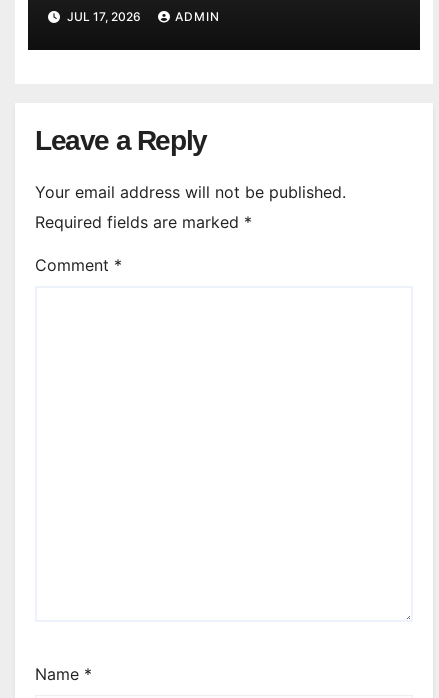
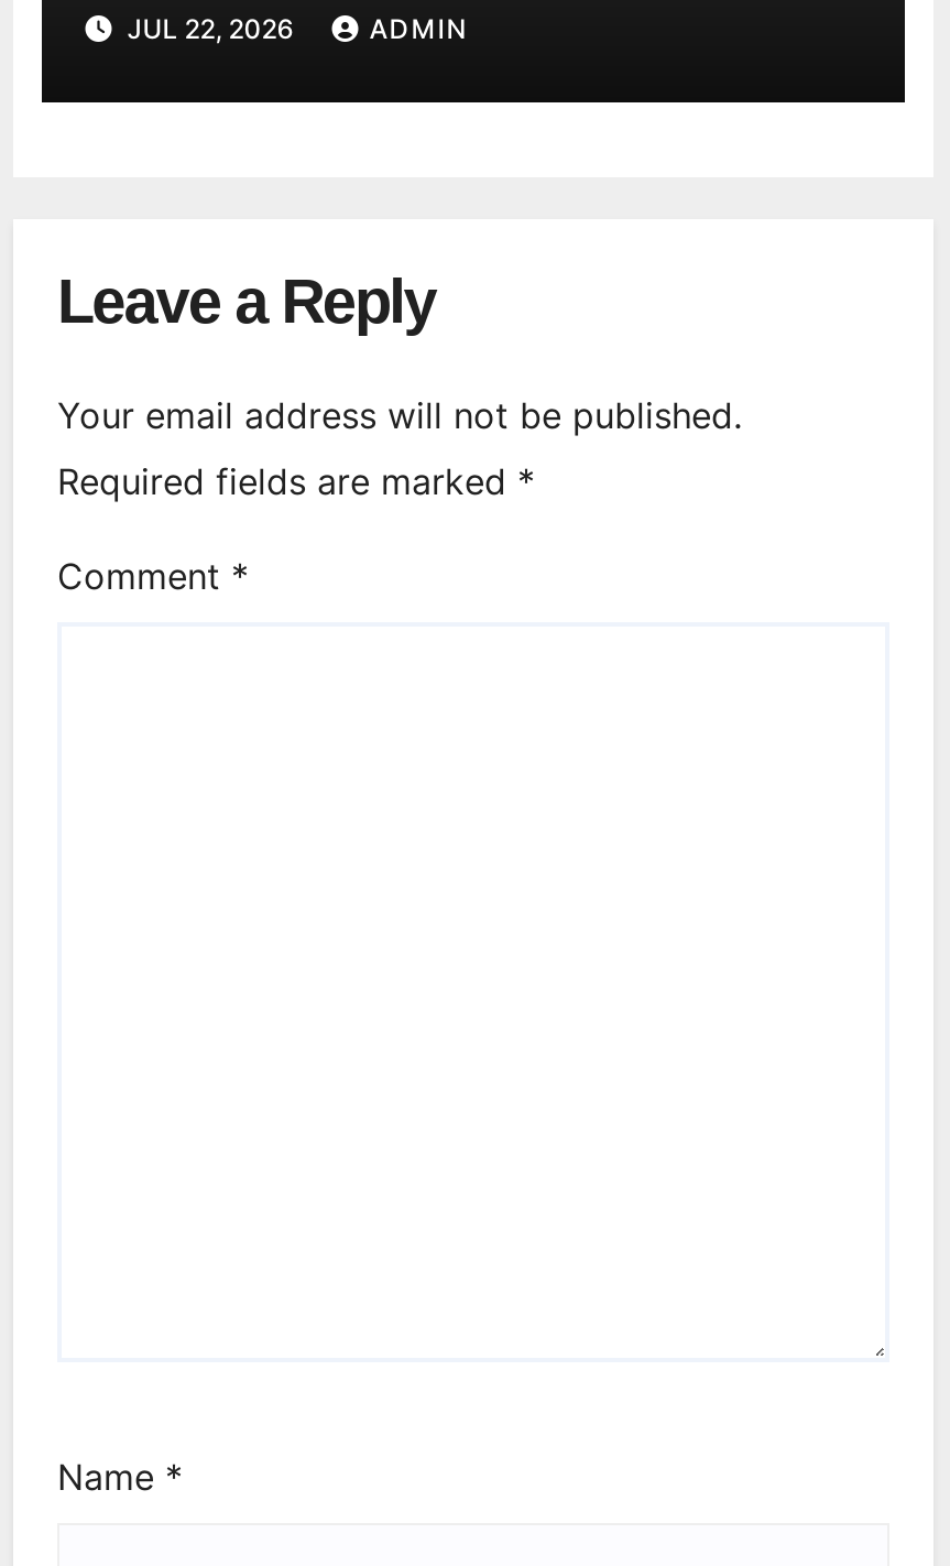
[64,9,144,24] JUL 17, 2026 -> [121,11,301,44] JUL 22, 2026

